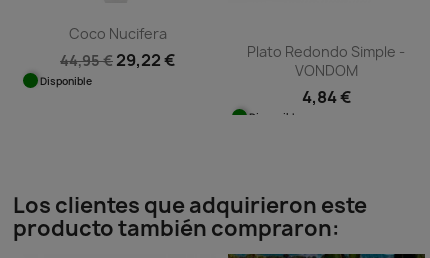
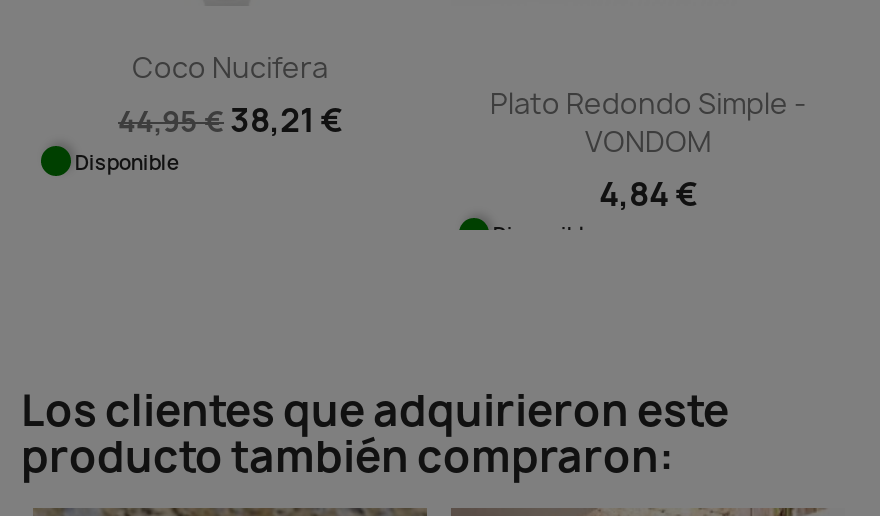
[60,49,175,71] 44,95 € 29,22 € -> [118,97,342,141] 44,95 € 38,21 €

